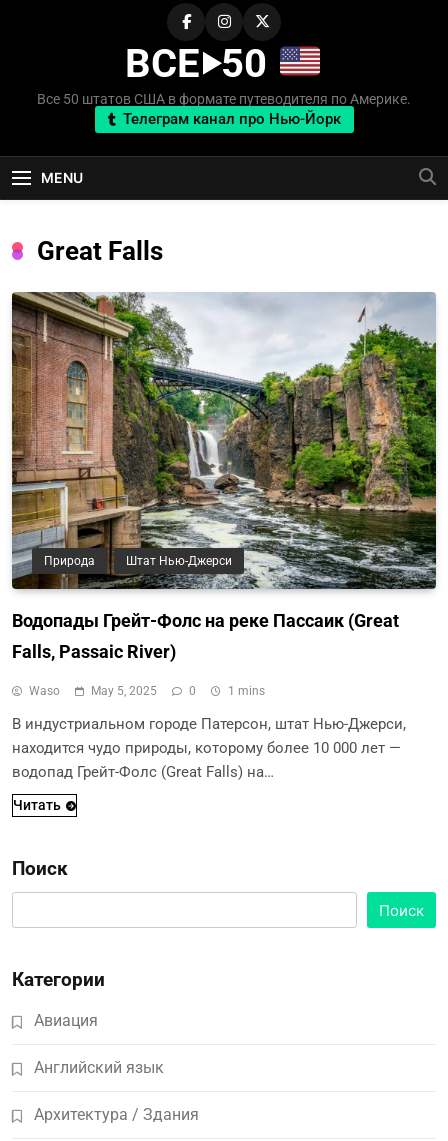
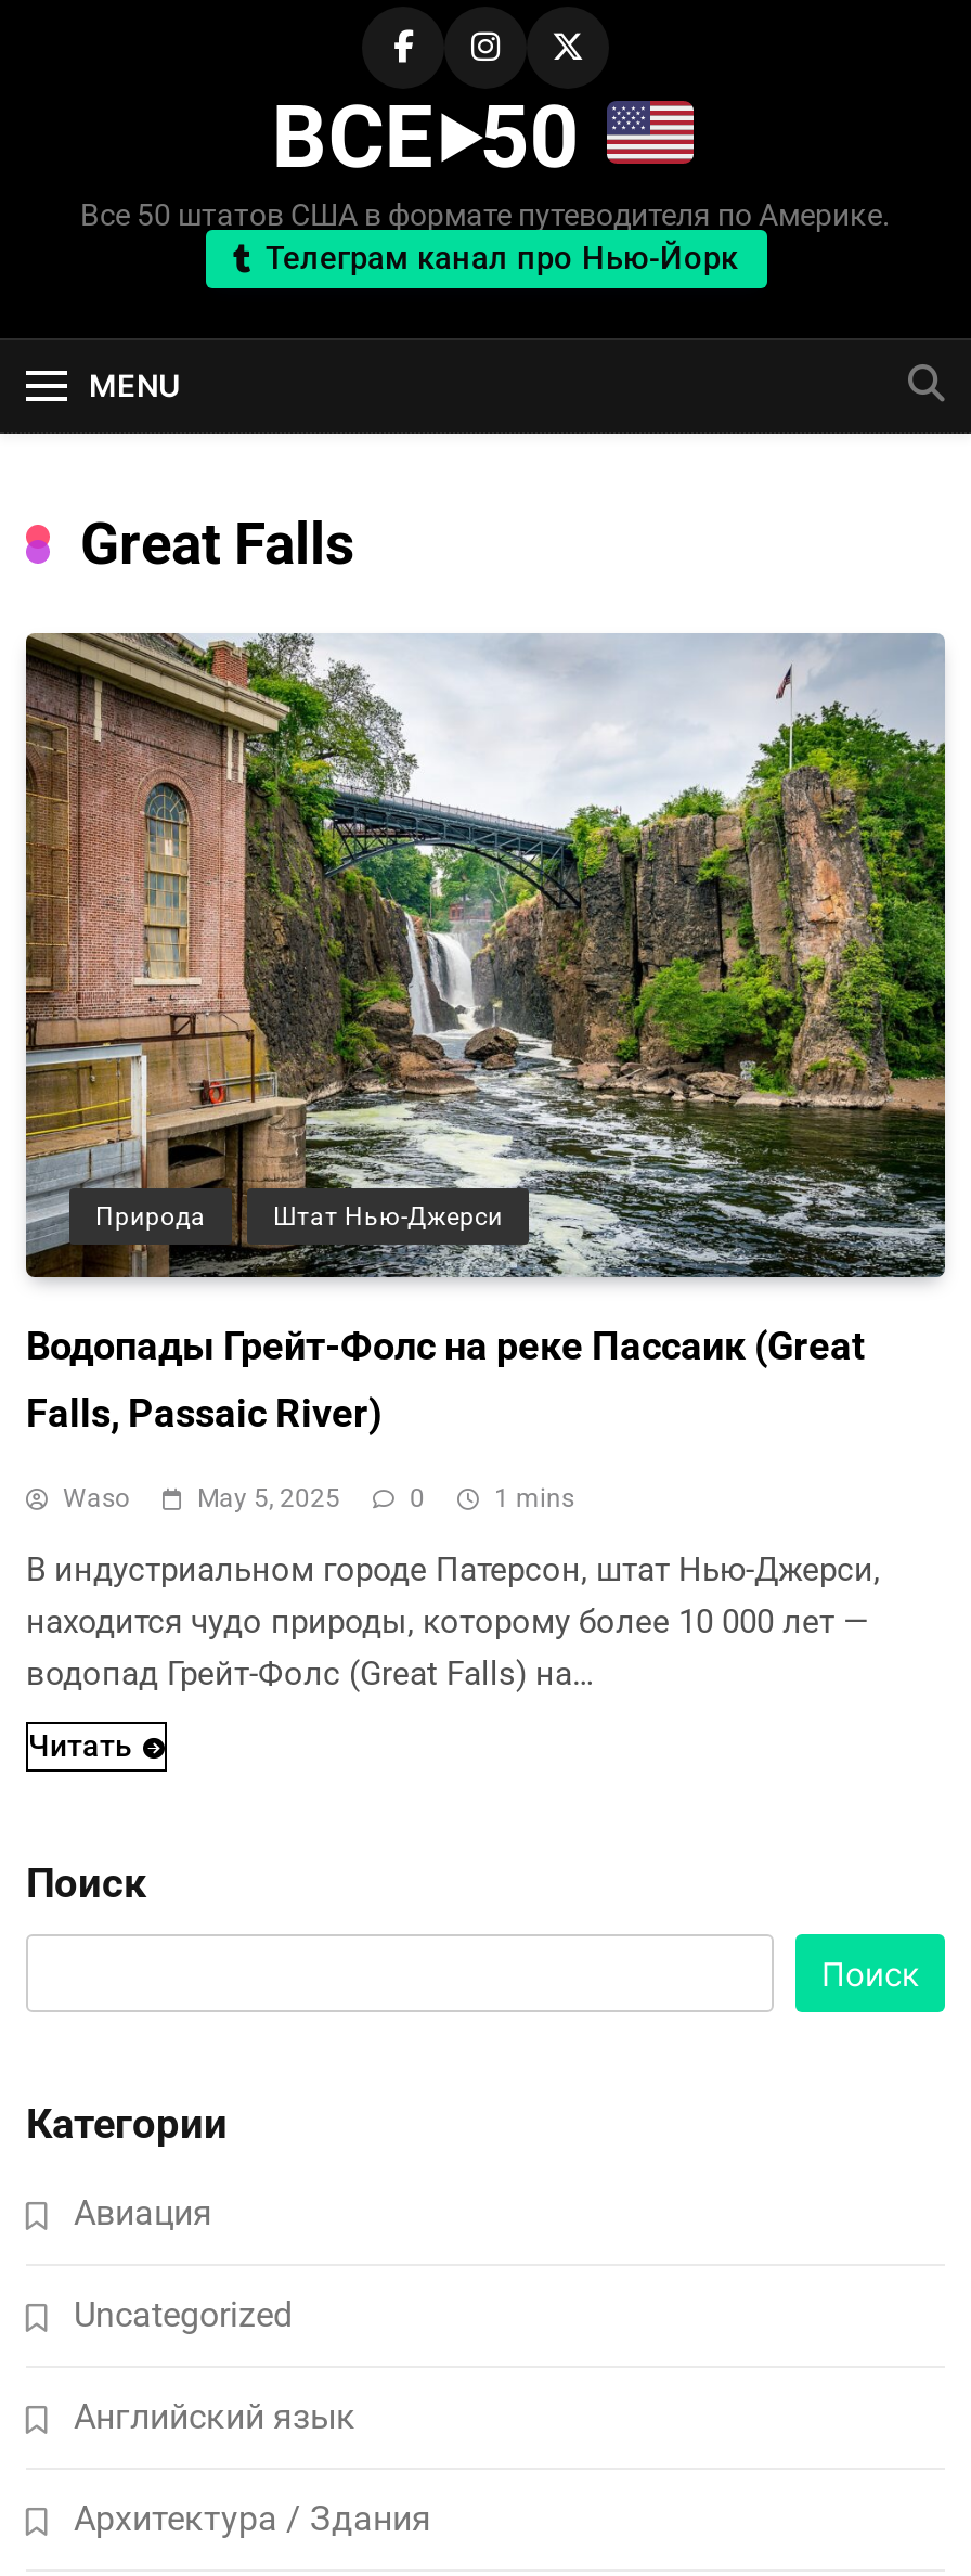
none -> [74,2294,293,2335] Uncategorized

